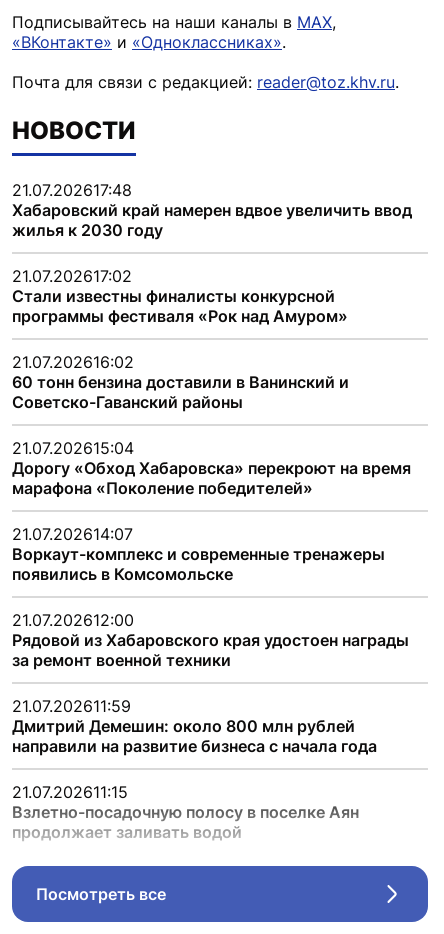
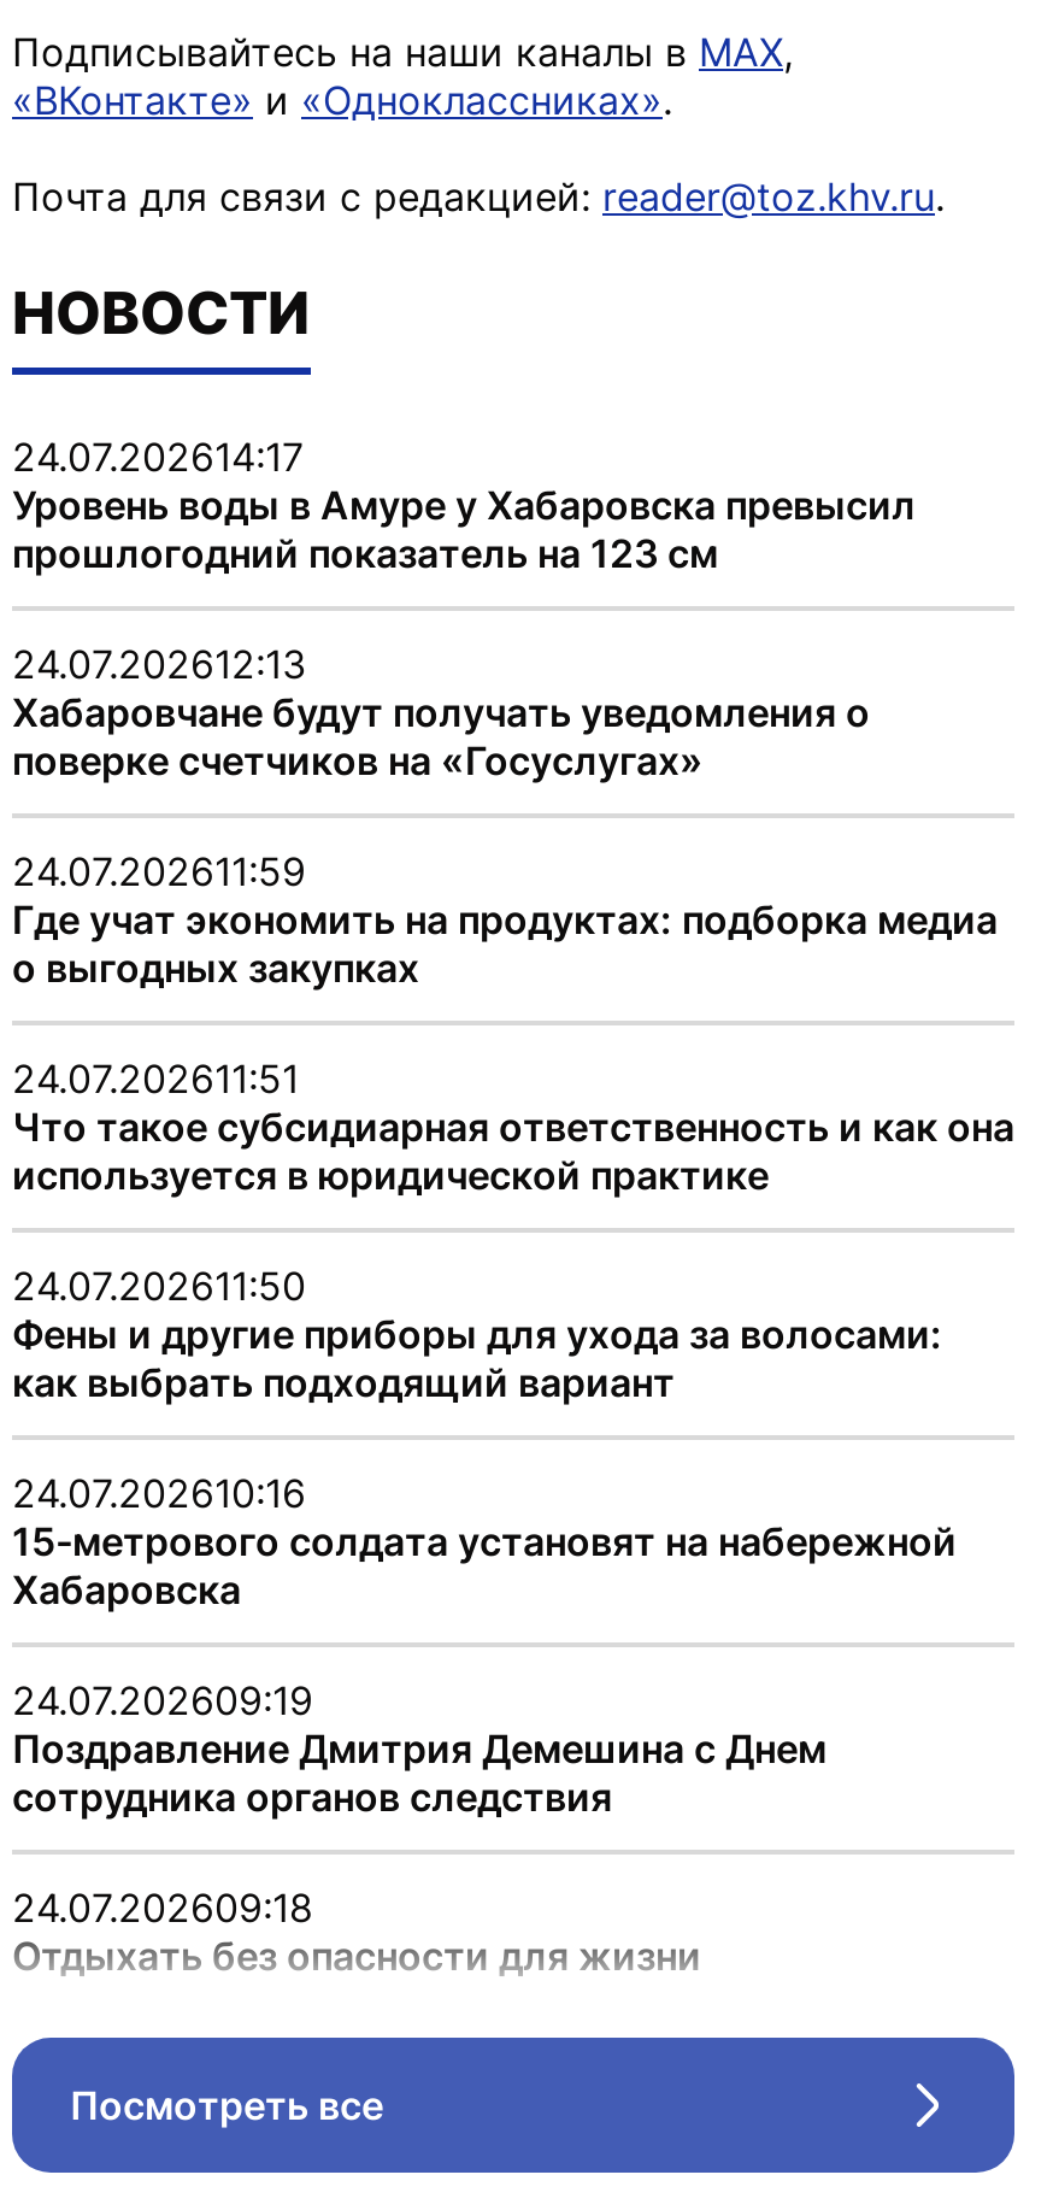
[12,180,412,240] 21.07.202617:48 | Хабаровский край намерен вдвое увеличить ввод | жилья к 2030 году -> [12,433,916,577] 24.07.202614:17 | Уровень воды в Амуре у Хабаровска превысил | прошлогодний показатель на 123 см
[12,266,348,326] 21.07.202617:02 | Стали известны финалисты конкурсной | программы фестиваля «Рок над Амуром» -> [12,640,870,784] 24.07.202612:13 | Хабаровчане будут получать уведомления о | поверке счетчиков на «Госуслугах»
[12,352,349,412] 21.07.202616:02 | 60 тонн бензина доставили в Ванинский и | Советско-Гаванский районы -> [12,847,998,992] 24.07.202611:59 | Где учат экономить на продуктах: подборка медиа | о выгодных закупках
[12,438,411,498] 21.07.202615:04 | Дорогу «Обход Хабаровска» перекроют на время | марафона «Поколение победителей» -> [12,1054,1014,1199] 24.07.202611:51 | Что такое субсидиарная ответственность и как она | используется в юридической практике
[12,524,385,584] 21.07.202614:07 | Воркаут-комплекс и современные тренажеры | появились в Комсомольске -> [12,1262,942,1406] 24.07.202611:50 | Фены и другие приборы для ухода за волосами: | как выбрать подходящий вариант
[12,610,409,670] 21.07.202612:00 | Рядовой из Хабаровского края удостоен награды | за ремонт военной техники -> [12,1469,957,1614] 24.07.202610:16 | 15-метрового солдата установят на набережной | Хабаровска
[12,696,377,756] 21.07.202611:59 | Дмитрий Демешин: около 800 млн рублей | направили на развитие бизнеса с начала года -> [12,1676,826,1821] 24.07.202609:19 | Поздравление Дмитрия Демешина с Днем | сотрудника органов следствия
[12,782,359,842] 21.07.202611:15 | Взлетно-посадочную полосу в поселке Аян | продолжает заливать водой -> [12,1883,701,1980] 24.07.202609:18 | Отдыхать без опасности для жизни

